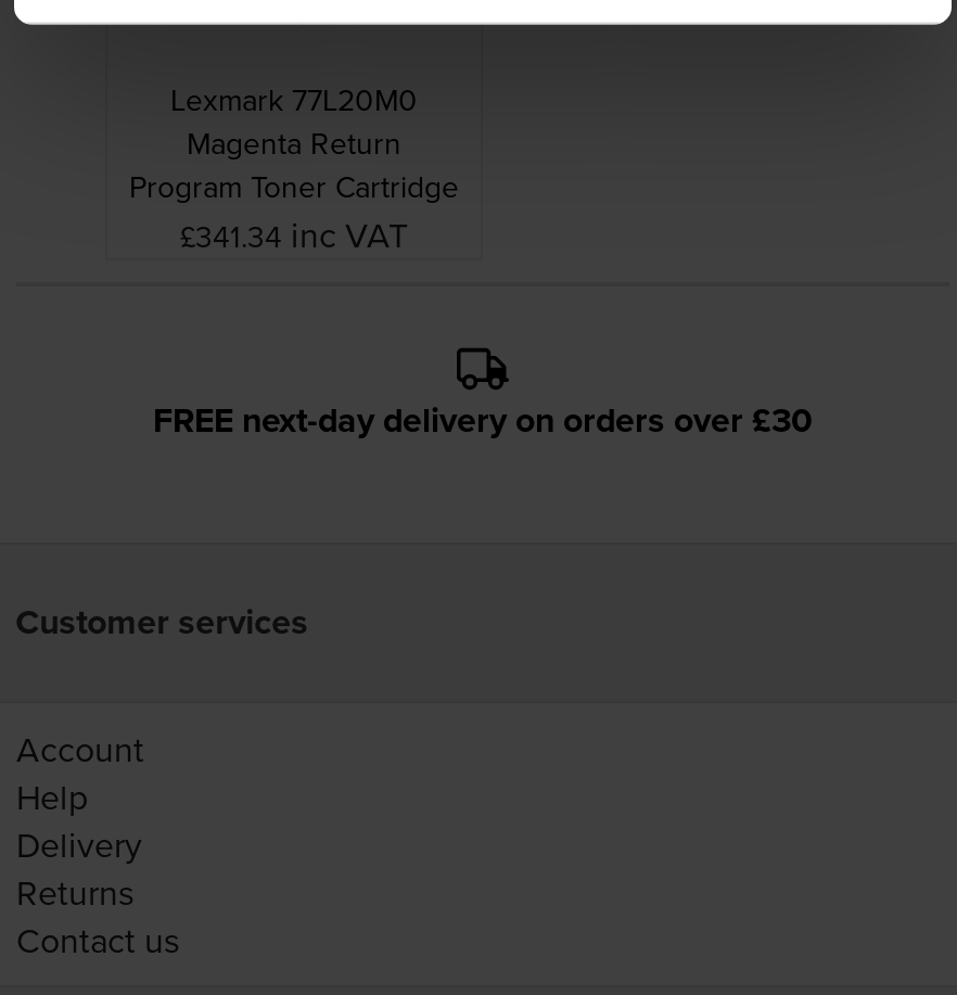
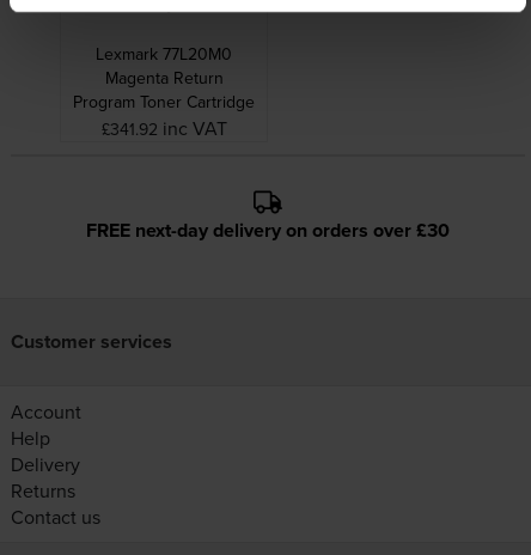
[180,210,408,257] £341.34 inc VAT -> [101,115,227,141] £341.92 inc VAT

